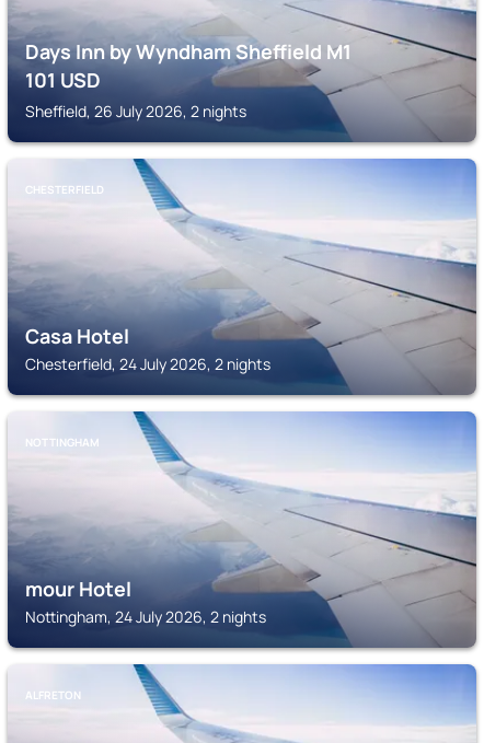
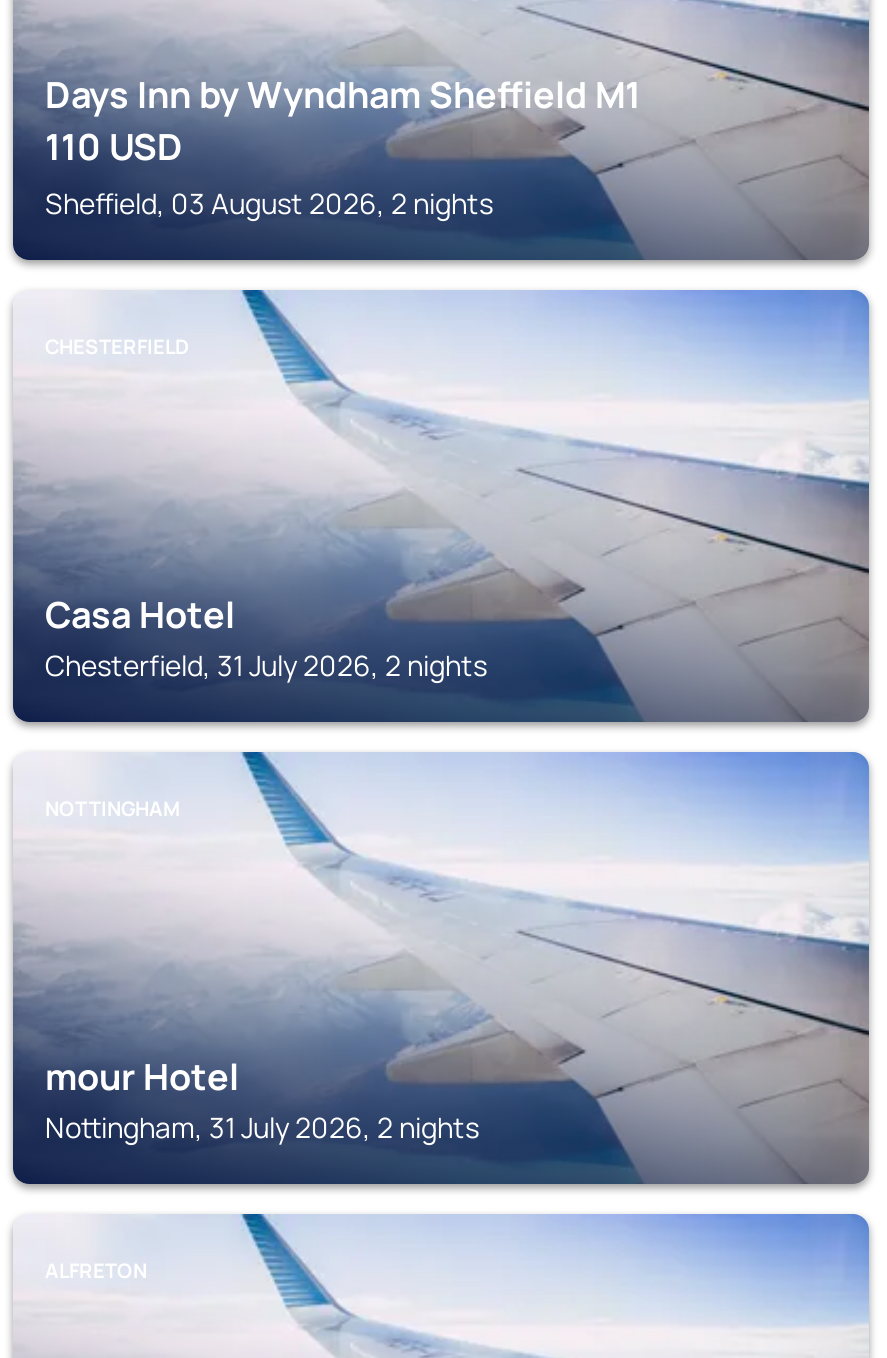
[25,67,101,93] 101 USD -> [45,122,183,170] 110 USD
[25,101,246,121] Sheffield, 26 July 2026, 2 nights -> [45,184,493,222] Sheffield, 03 August 2026, 2 nights
[25,353,270,374] Chesterfield, 24 July 2026, 2 nights -> [45,646,487,684] Chesterfield, 31 July 2026, 2 nights
[25,606,266,627] Nottingham, 24 July 2026, 2 nights -> [45,1108,479,1146] Nottingham, 31 July 2026, 2 nights

